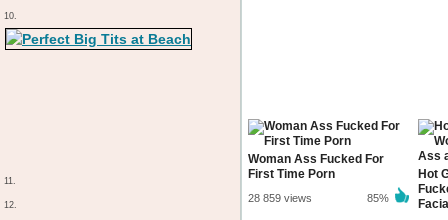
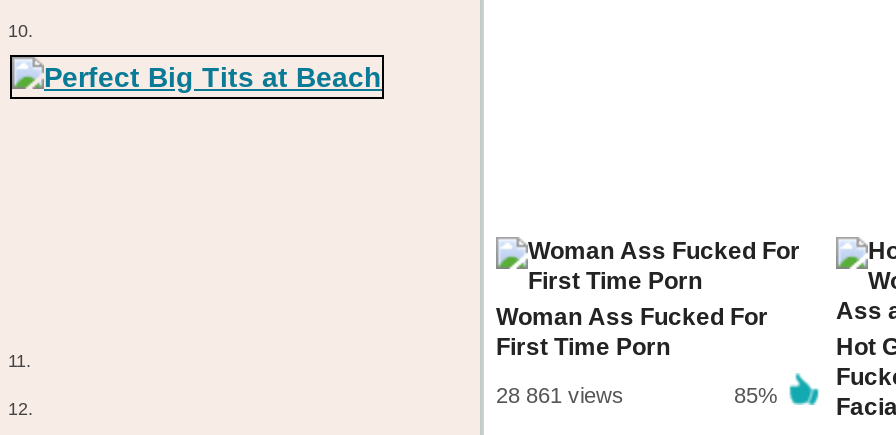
[248,192,312,204] 28 859 views -> [496,383,624,407] 28 861 views

